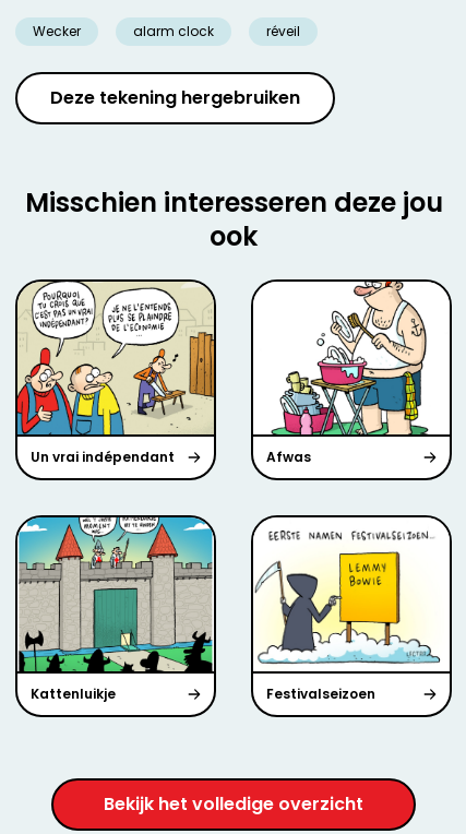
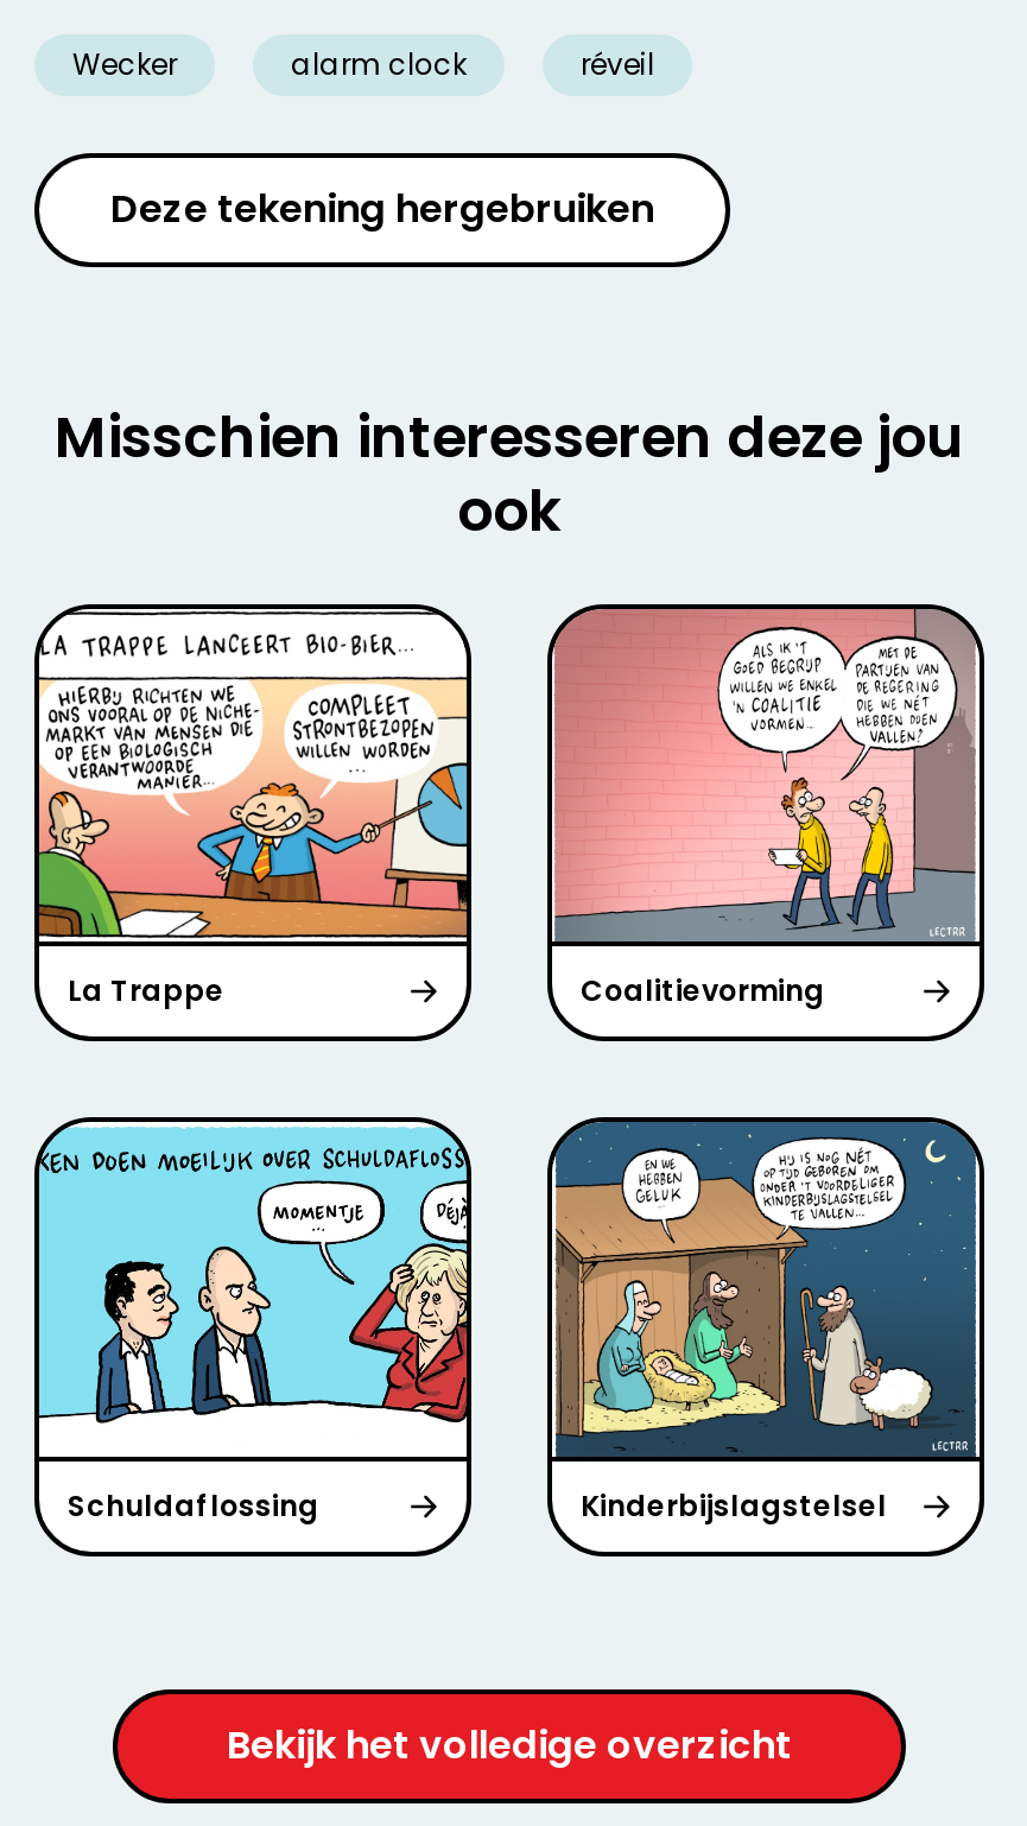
[16,281,311,466] [image] | Un vrai indépendant | Afwas -> [37,609,825,1011] [image] | La Trappe | Coalitievorming
[253,281,449,436] [image] -> [552,607,977,944] [image]
[17,516,375,702] [image] | Kattenluikje | Festivalseizoen -> [37,1122,887,1524] [image] | Schuldaflossing | Kinderbijslagstelsel
[253,517,450,671] [image] -> [552,1120,980,1459] [image]

